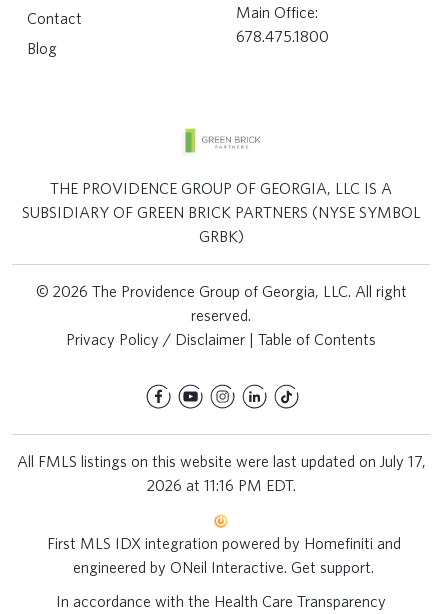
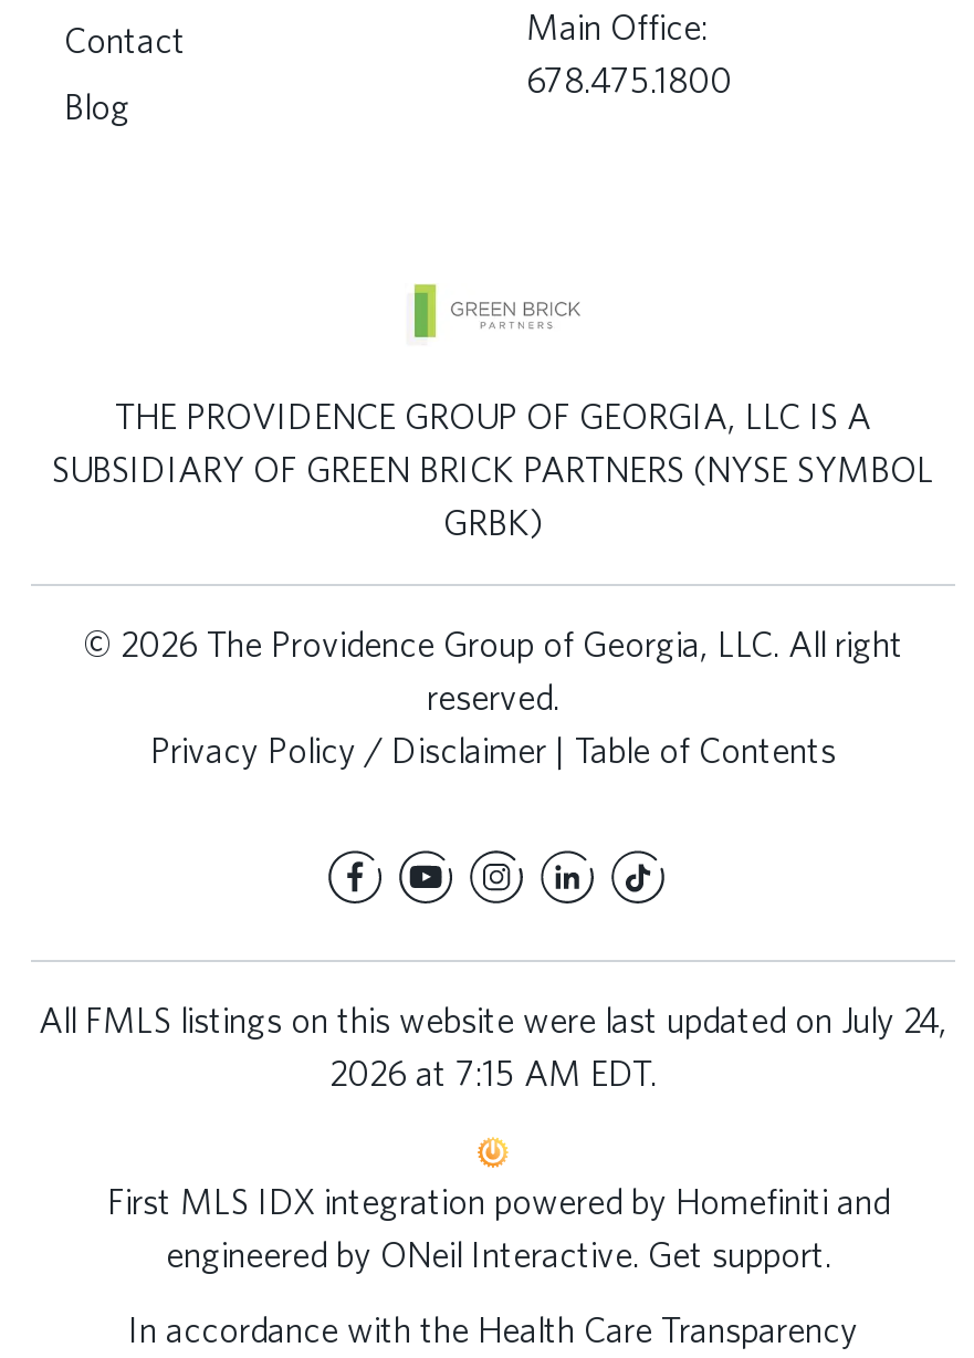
[16,452,425,471] All FMLS listings on this website were last updated on July 17, -> [39,1000,947,1042] All FMLS listings on this website were last updated on July 24,
[146,476,295,495] 2026 at 11:16 PM EDT. -> [329,1053,657,1095] 2026 at 7:15 AM EDT.

